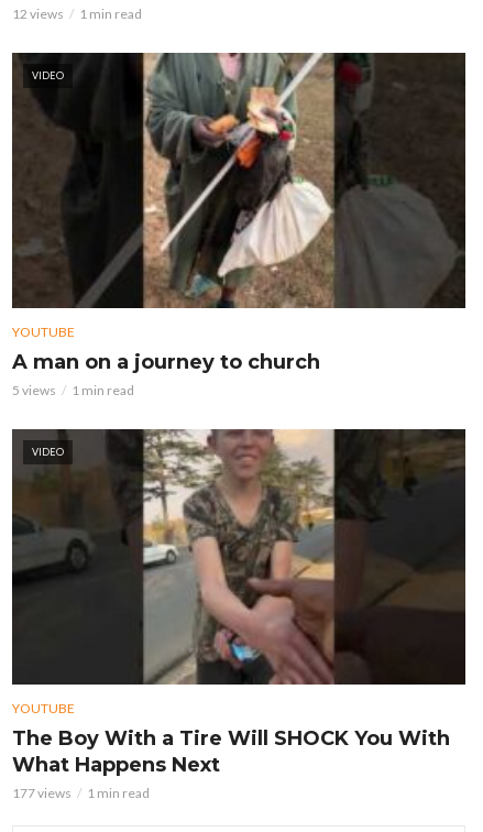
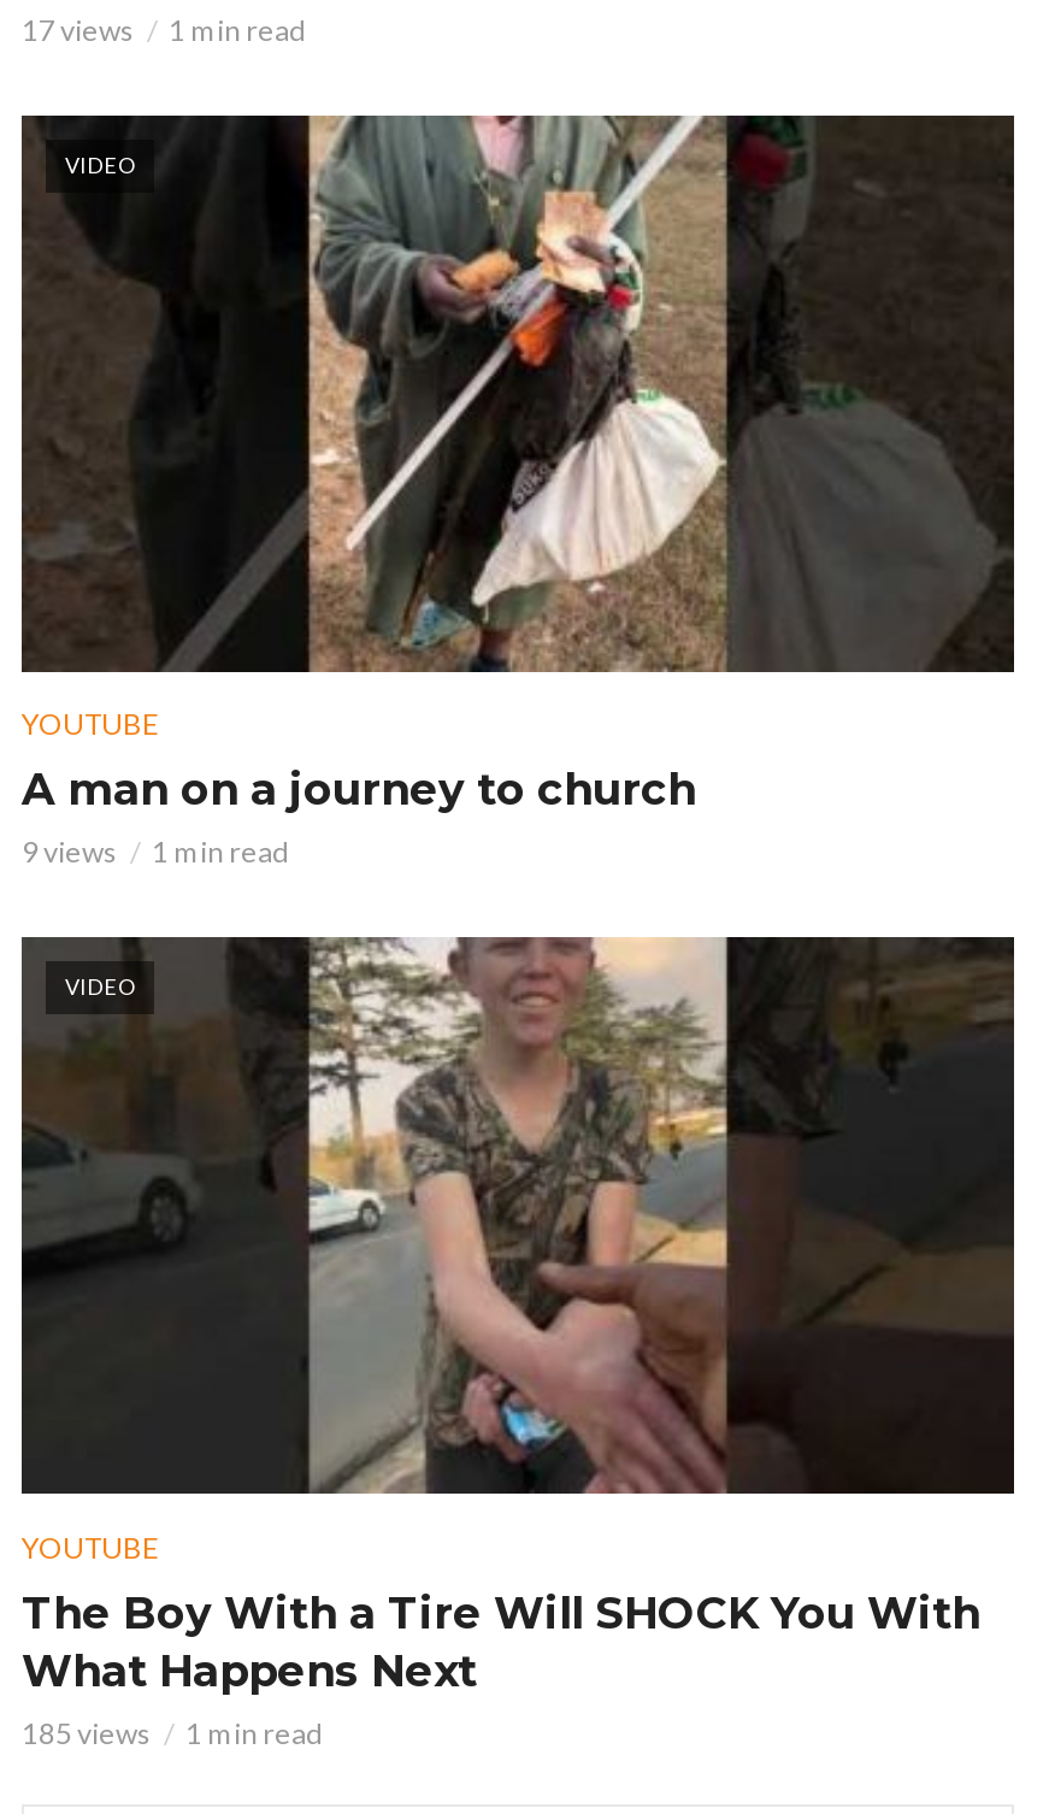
[12,6,142,22] 12 views 1 min read -> [22,12,306,48] 17 views 1 min read
[12,382,134,399] 5 views 1 min read -> [22,834,289,870] 9 views 1 min read
[12,785,150,801] 177 views 1 min read -> [22,1714,323,1750] 185 views 1 min read

